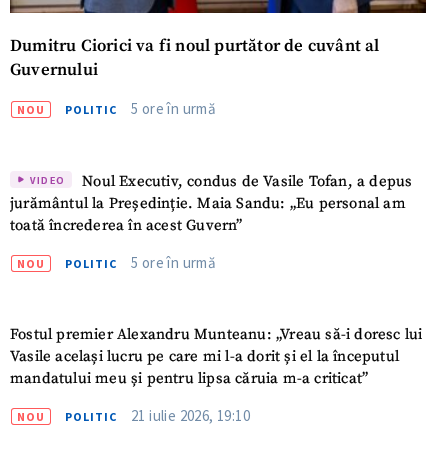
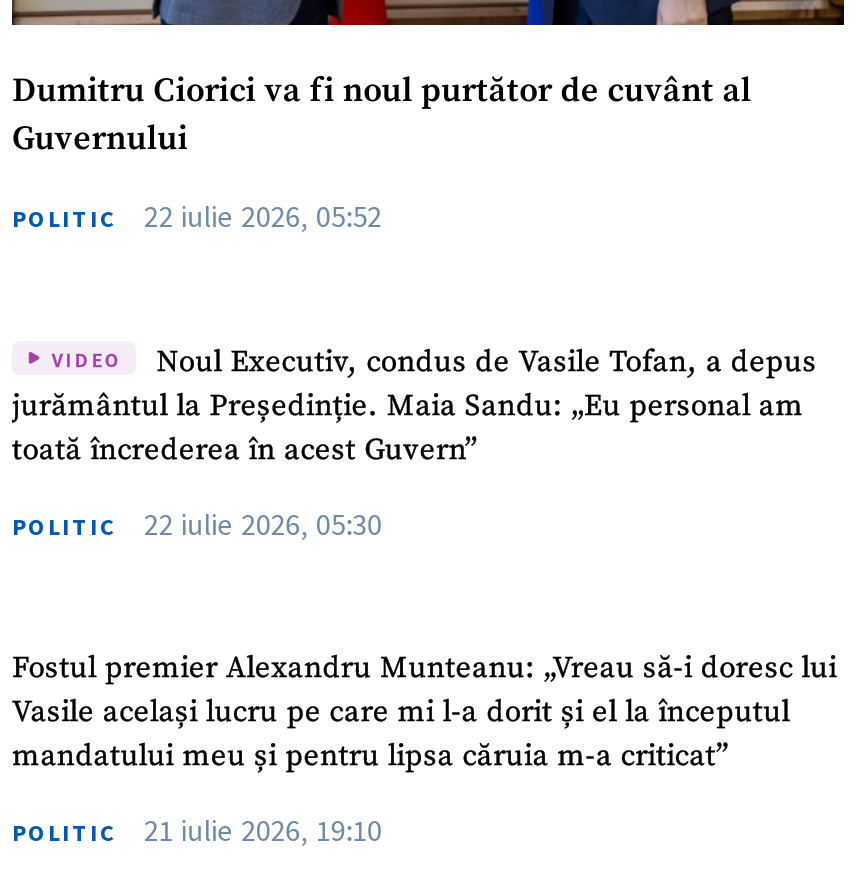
[17,102,45,117] NOU -> none
[131,99,216,118] 5 ore în urmă -> [144,198,382,236] 22 iulie 2026, 05:52
[17,256,45,271] NOU -> none
[131,253,216,272] 5 ore în urmă -> [144,505,382,543] 22 iulie 2026, 05:30
[17,409,45,424] NOU -> none

